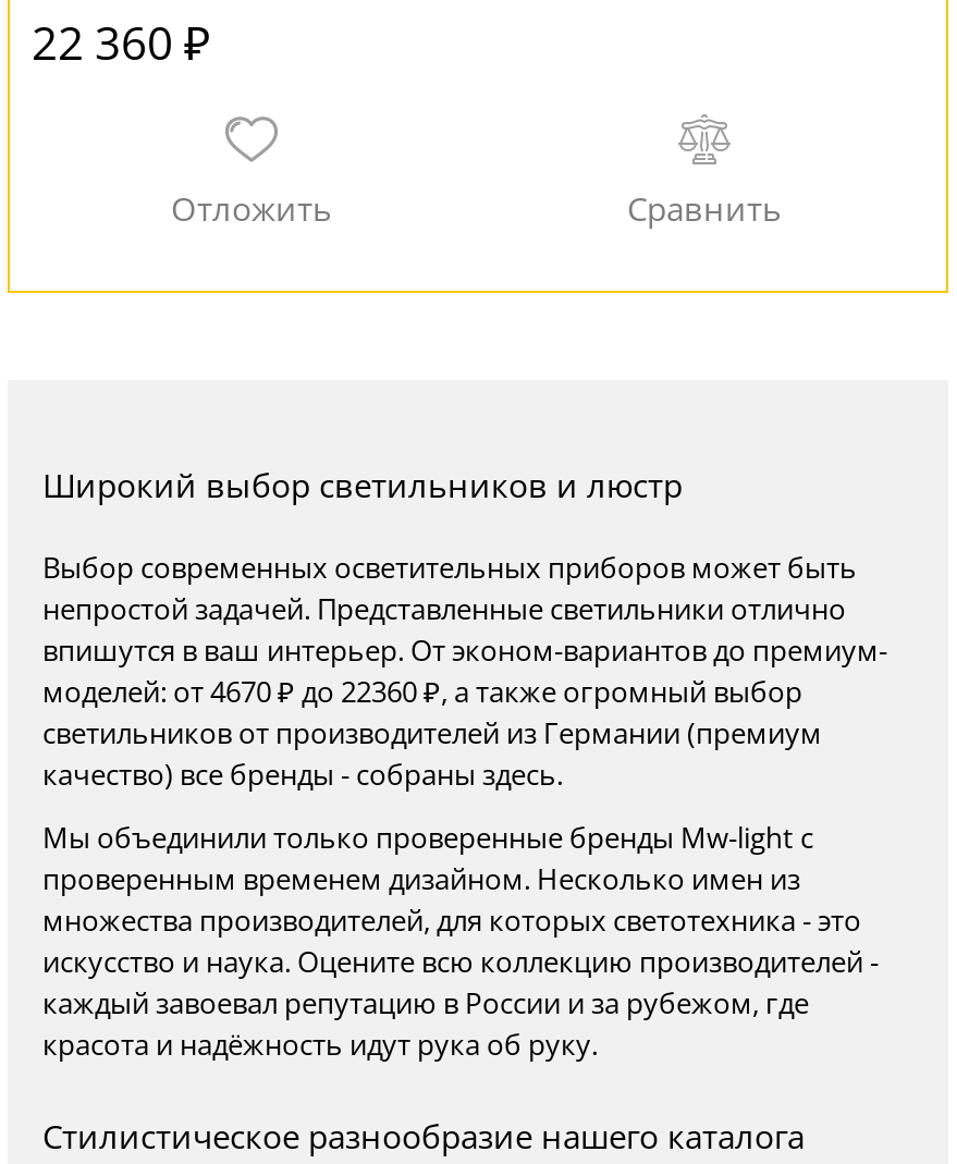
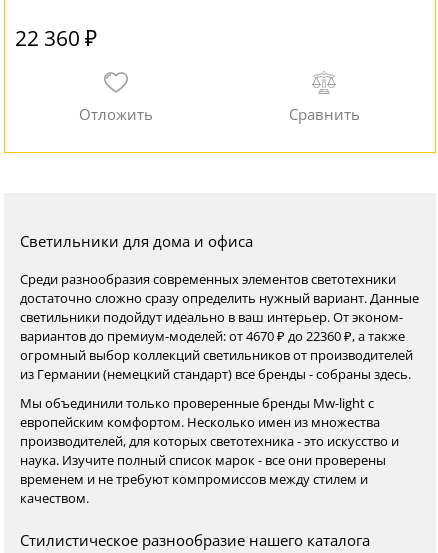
[42,463,683,506] Широкий выбор светильников и люстр -> [20,231,253,251] Светильники для дома и офиса
[42,548,887,794] Выбор современных осветительных приборов может быть | непростой задачей. Представленные светильники отлично | впишутся в ваш интерьер. От эконом-вариантов до премиум- | моделей: от 4670 ₽ до 22360 ₽, а также огромный выбор | светильников от производителей из Германии (премиум | качество) все бренды - собраны здесь. -> [20,270,419,383] Среди разнообразия современных элементов светотехники | достаточно сложно сразу определить нужный вариант. Данные | светильники подойдут идеально в ваш интерьер. От эконом- | вариантов до премиум-моделей: от 4670 ₽ до 22360 ₽, а также | огромный выбор коллекций светильников от производителей | из Германии (немецкий стандарт) все бренды - собраны здесь.
[42,859,879,1064] проверенным временем дизайном. Несколько имен из | множества производителей, для которых светотехника - это | искусство и наука. Оцените всю коллекцию производителей - | каждый завоевал репутацию в России и за рубежом, где | красота и надёжность идут рука об руку. -> [20,413,399,507] европейским комфортом. Несколько имен из множества | производителей, для которых светотехника - это искусство и | наука. Изучите полный список марок - все они проверены | временем и не требуют компромиссов между стилем и | качеством.

